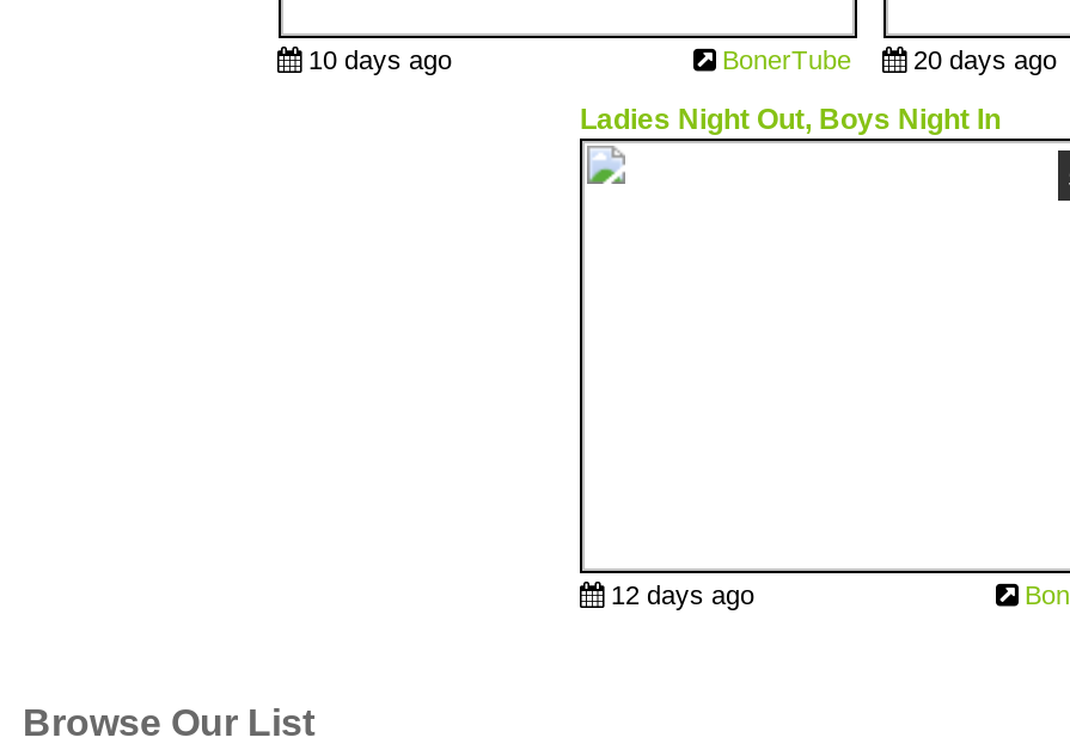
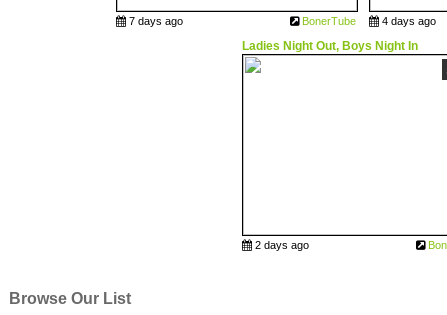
[301,45,452,73] 10 days ago -> [125,15,182,27] 7 days ago
[722,45,1057,73] BonerTube 20 days ago -> [301,15,435,27] BonerTube 4 days ago
[604,580,754,608] 12 days ago -> [252,239,309,251] 2 days ago

